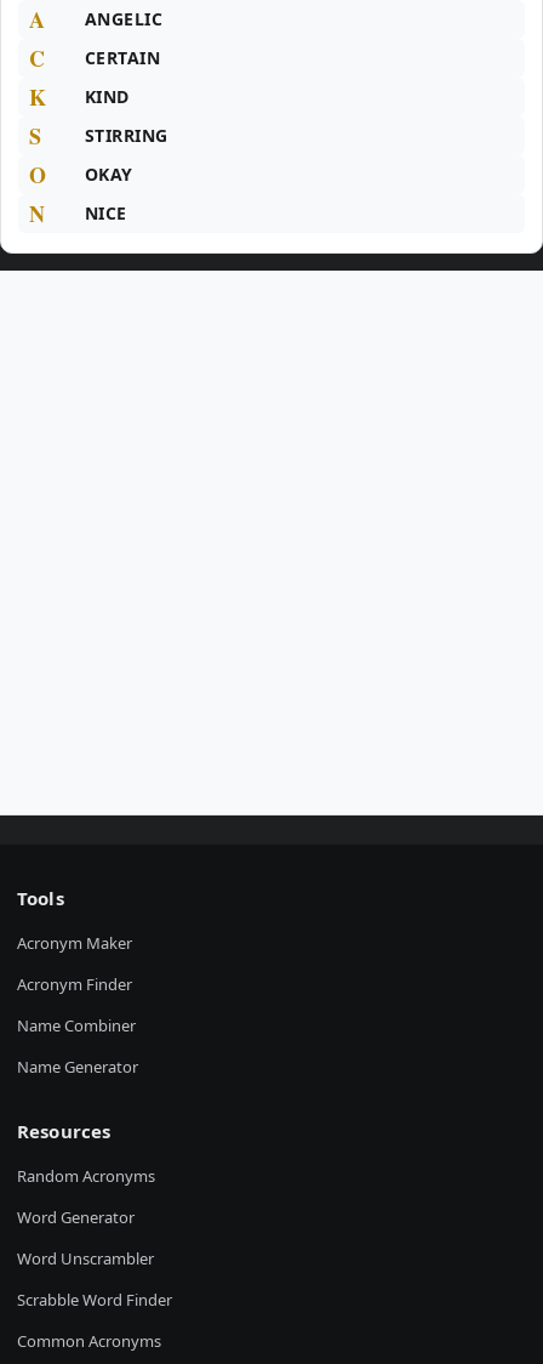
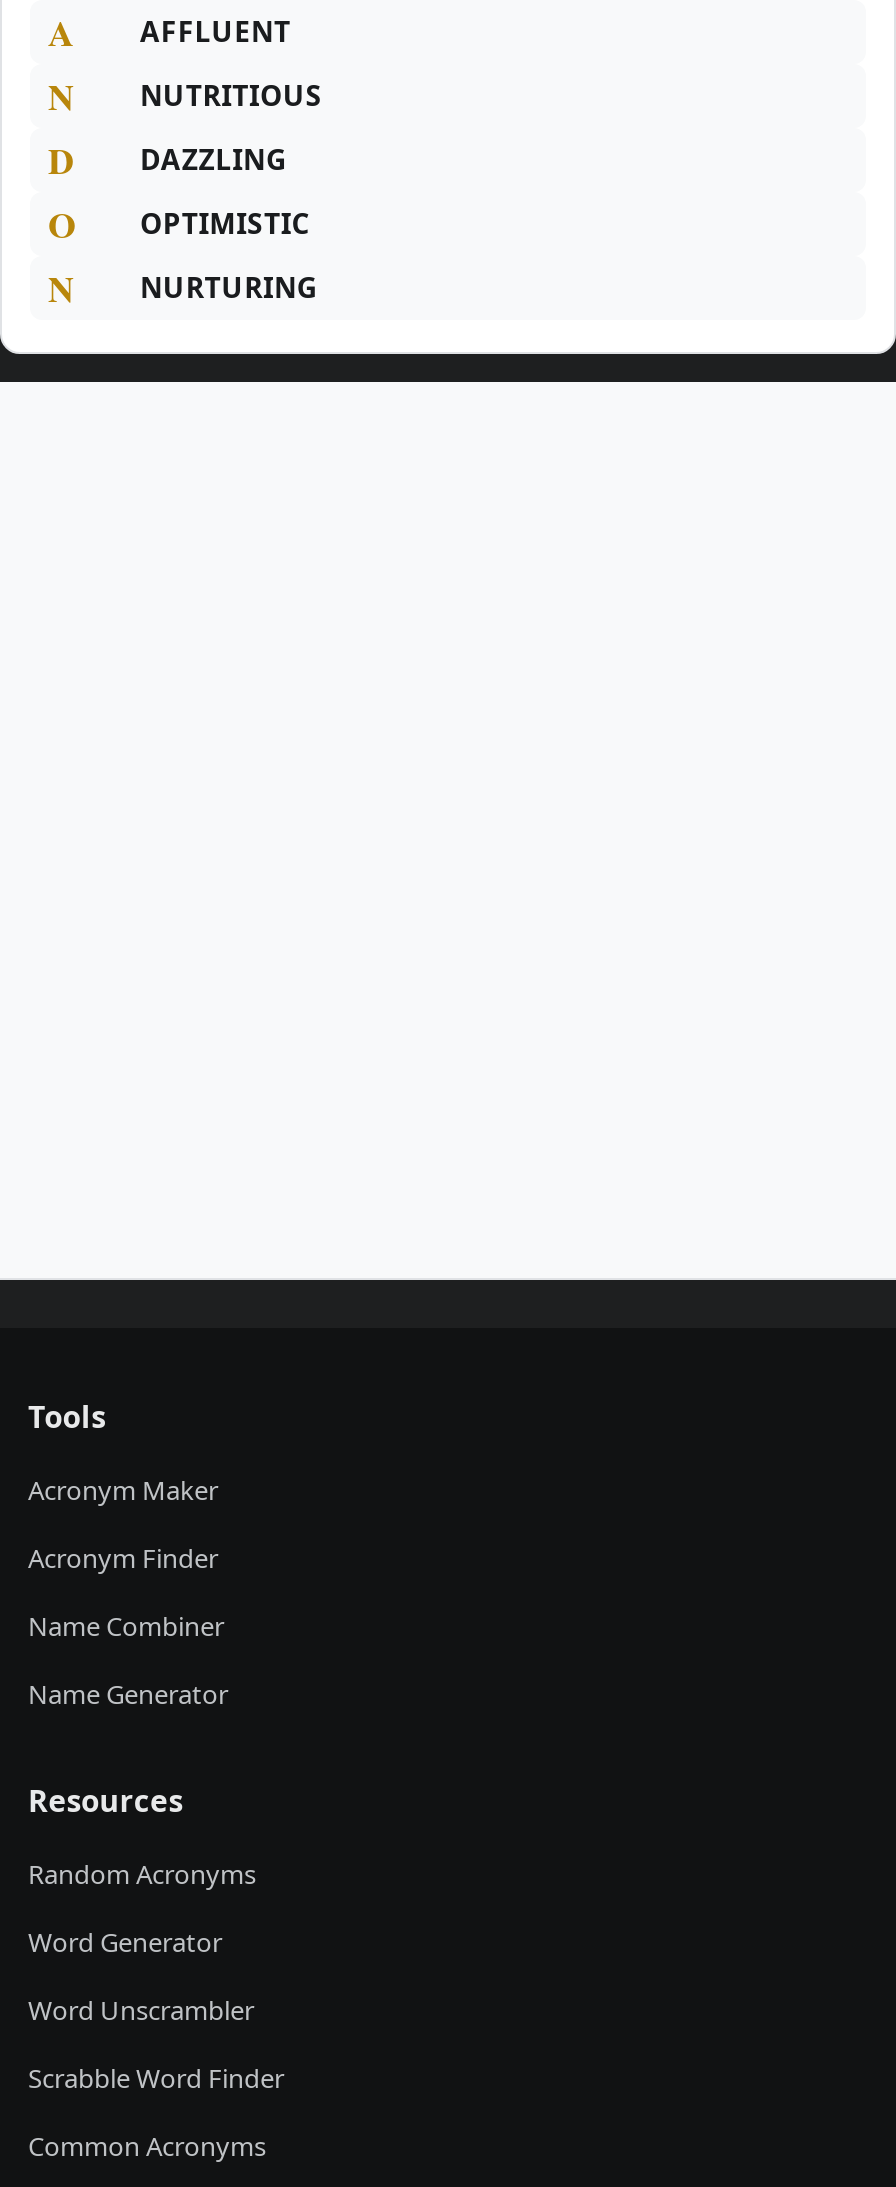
[29,7,168,152] ANGELIC | C | CERTAIN | K | KIND | S | STIRRING -> [48,12,322,186] AFFLUENT | N | NUTRITIOUS | D | DAZZLING
[85,163,133,186] OKAY -> [140,204,310,242] OPTIMISTIC
[85,201,127,225] NICE -> [140,268,318,306] NURTURING

